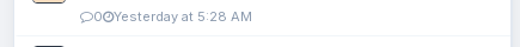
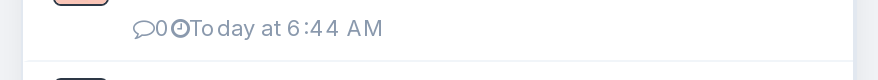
[114,8,252,25] Yesterday at 5:28 AM -> [189,14,383,42] Today at 6:44 AM

